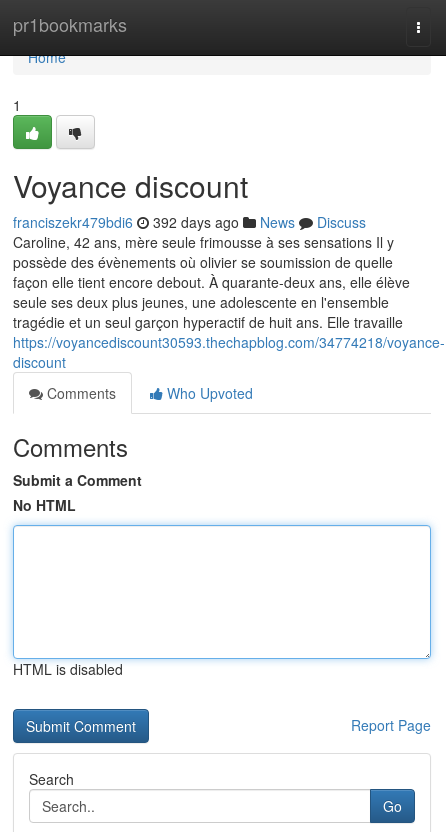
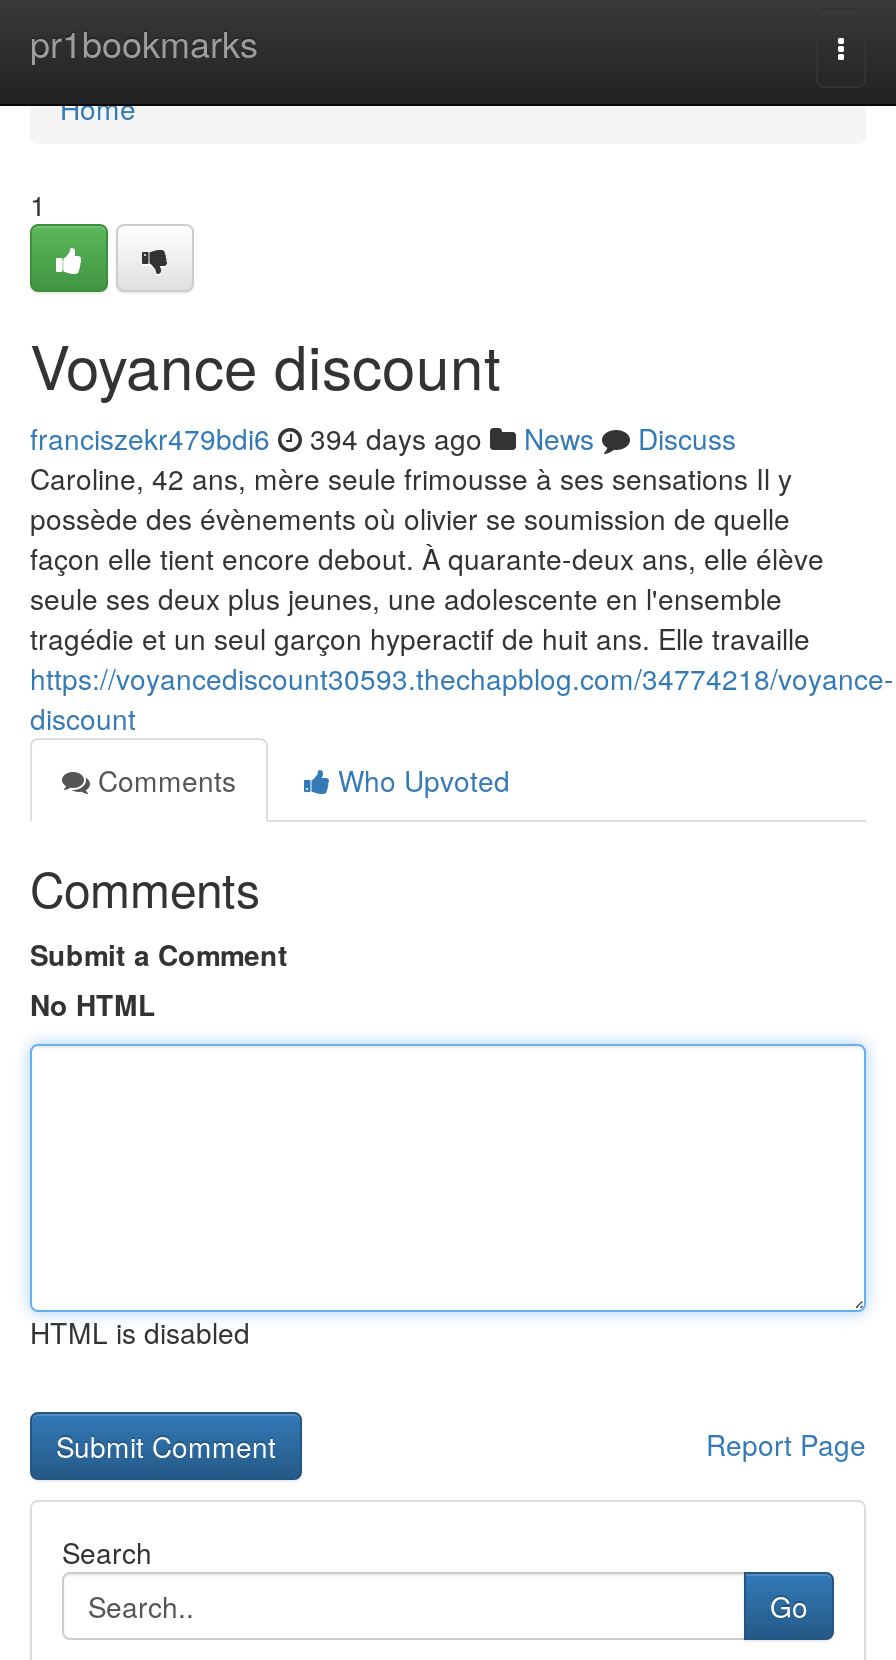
[13,212,366,232] franciszekr479bdi6 392 days ago News Discuss -> [30,418,736,458] franciszekr479bdi6 394 days ago News Discuss

